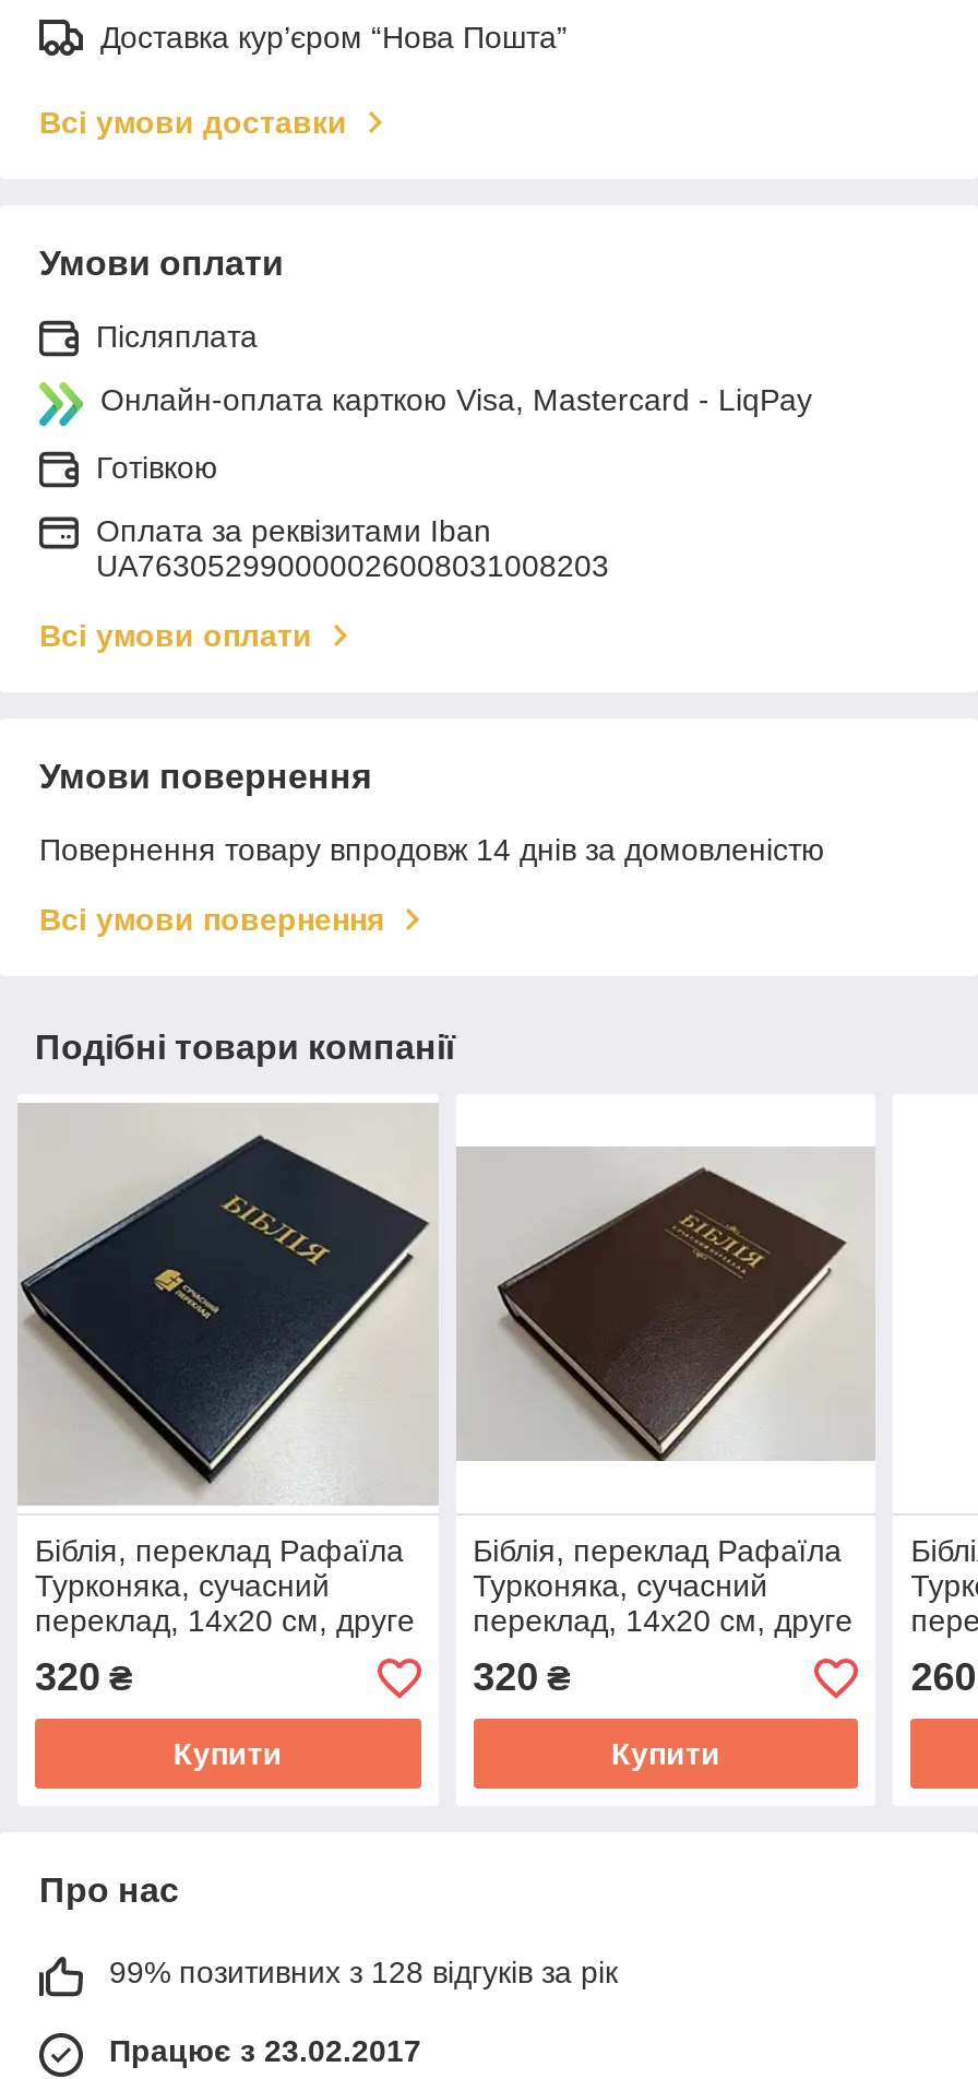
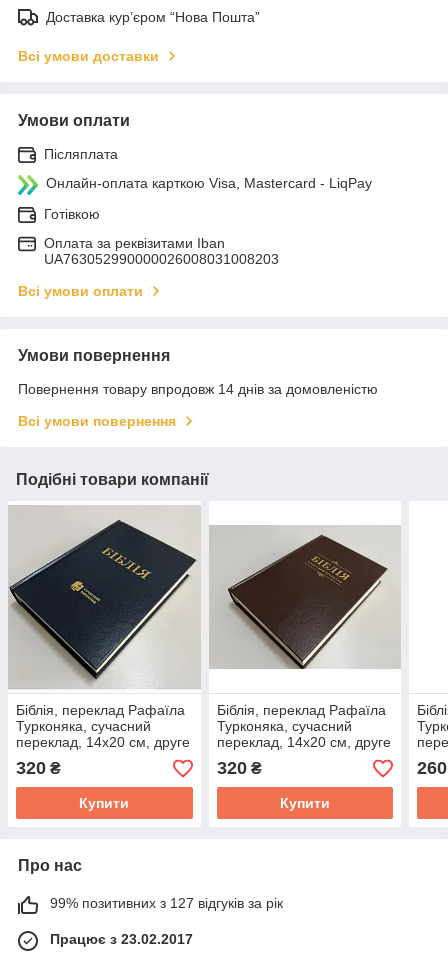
[109,1955,618,1990] 99% позитивних з 128 відгуків за рік -> [50,895,283,911] 99% позитивних з 127 відгуків за рік

